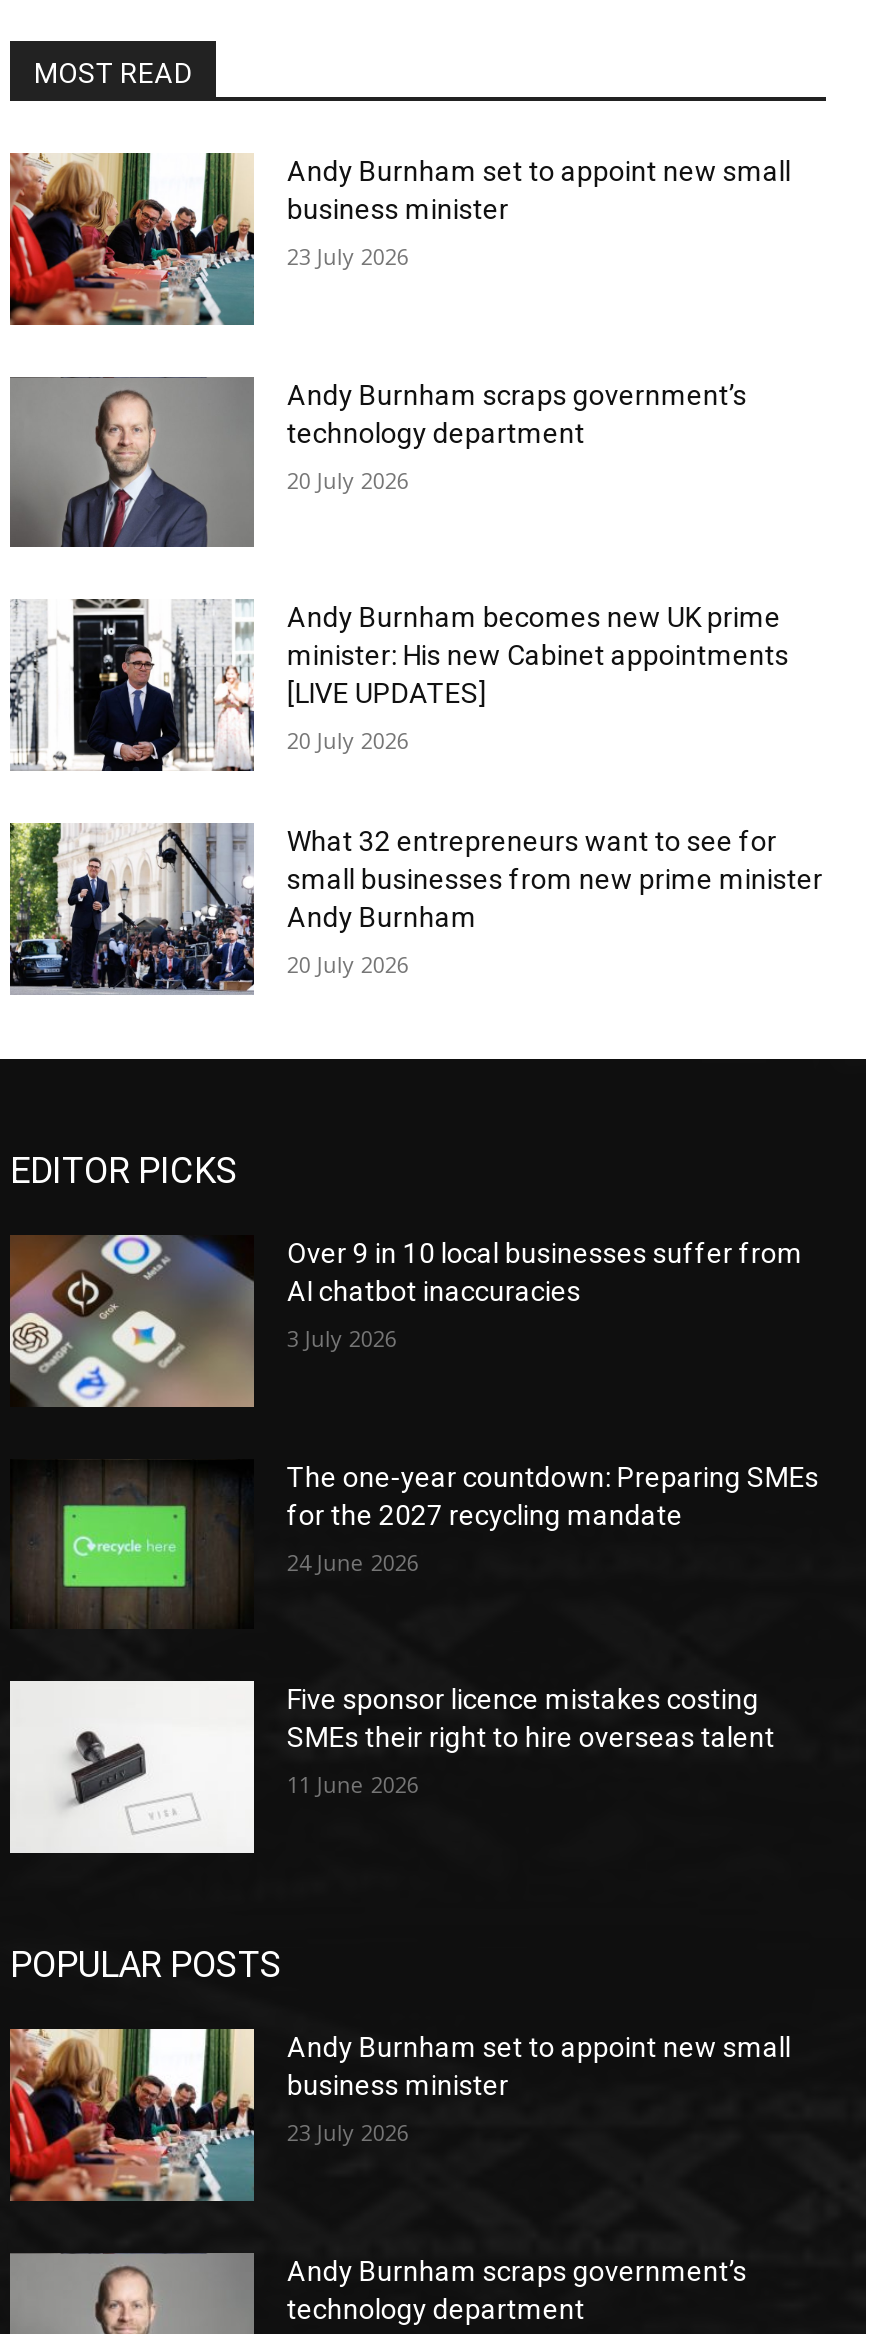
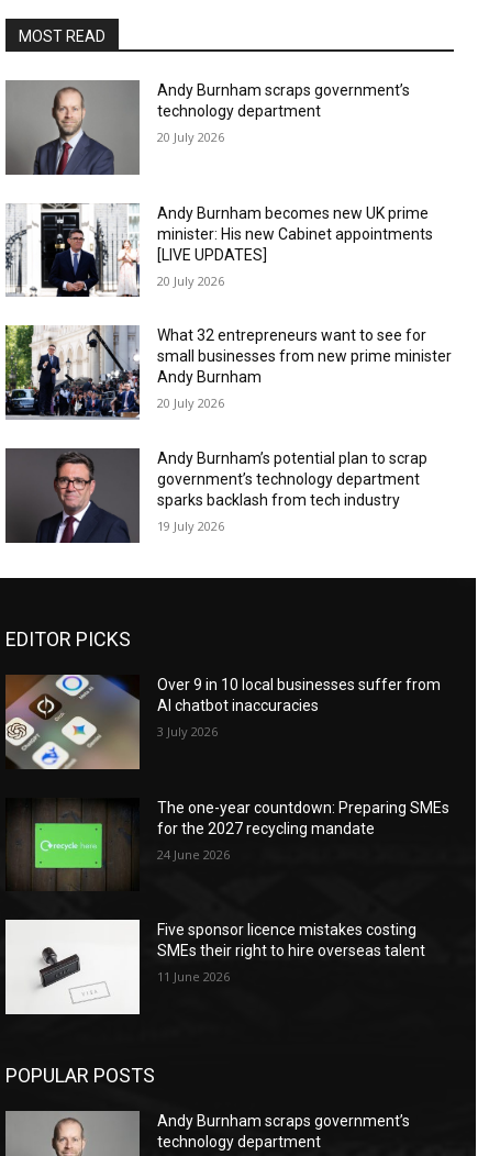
[8,153,791,327] [image] | Andy Burnham set to appoint new small | business minister | 23 July 2026 -> none
none -> [5,447,428,543] [image] | Andy Burnham’s potential plan to scrap | government’s technology department | sparks backlash from tech industry | 19 July 2026
[8,2027,791,2201] [image] | Andy Burnham set to appoint new small | business minister | 23 July 2026 -> none

